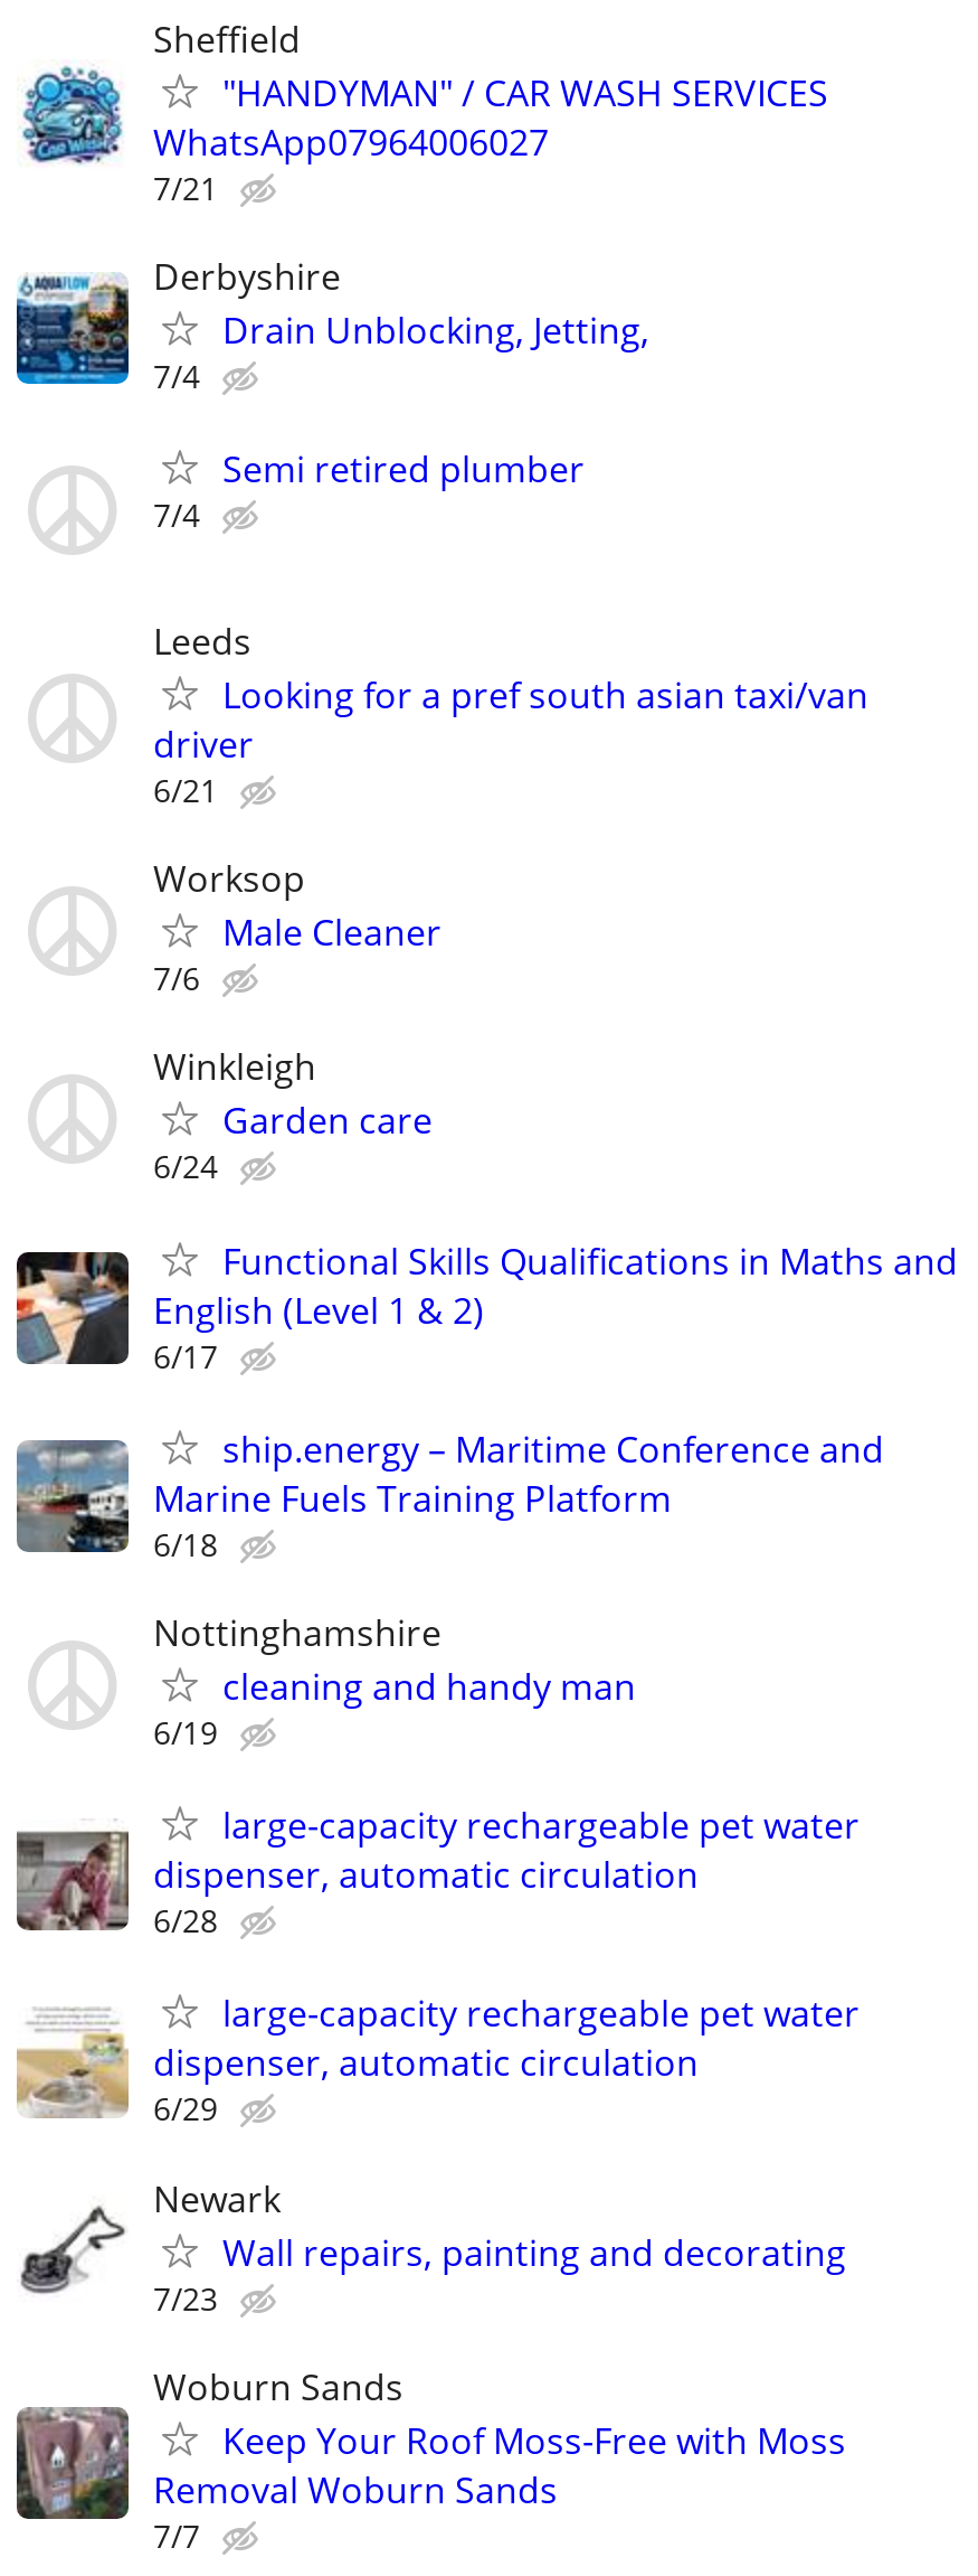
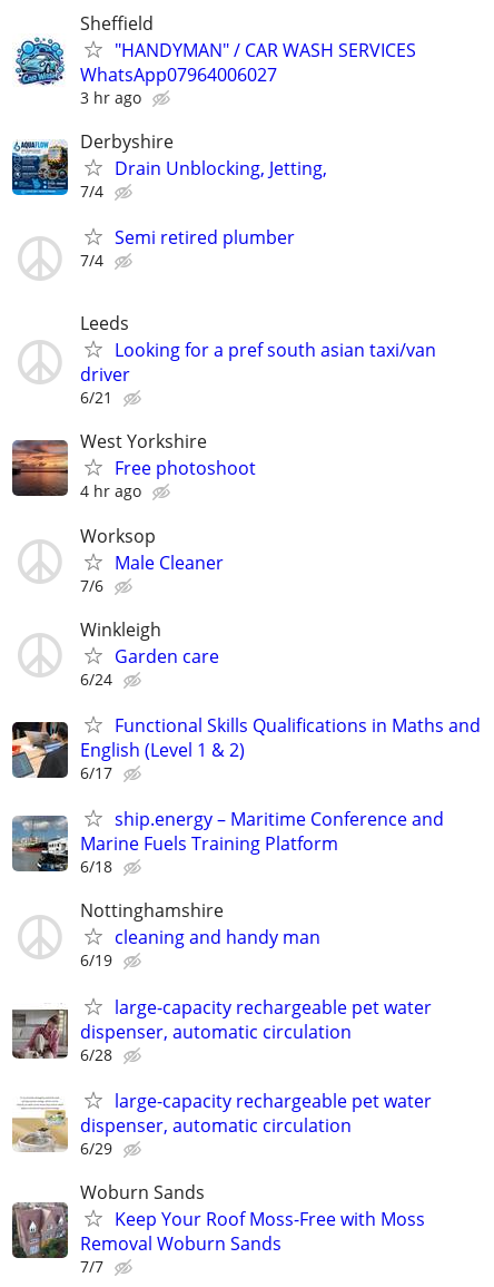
[153,166,218,209] 7/21 -> [80,87,141,108] 3 hr ago
none -> [11,429,256,502] [image] | West Yorkshire | Free photoshoot | 4 hr ago
moved [12,855,958,2131] -> [10,523,481,1159]: [image] | Worksop | Male Cleaner | ... | dispenser, automatic circulation | 6/29
[17,2174,846,2319] [image] | Newark | Wall repairs, painting and decorating | 7/23 -> none

